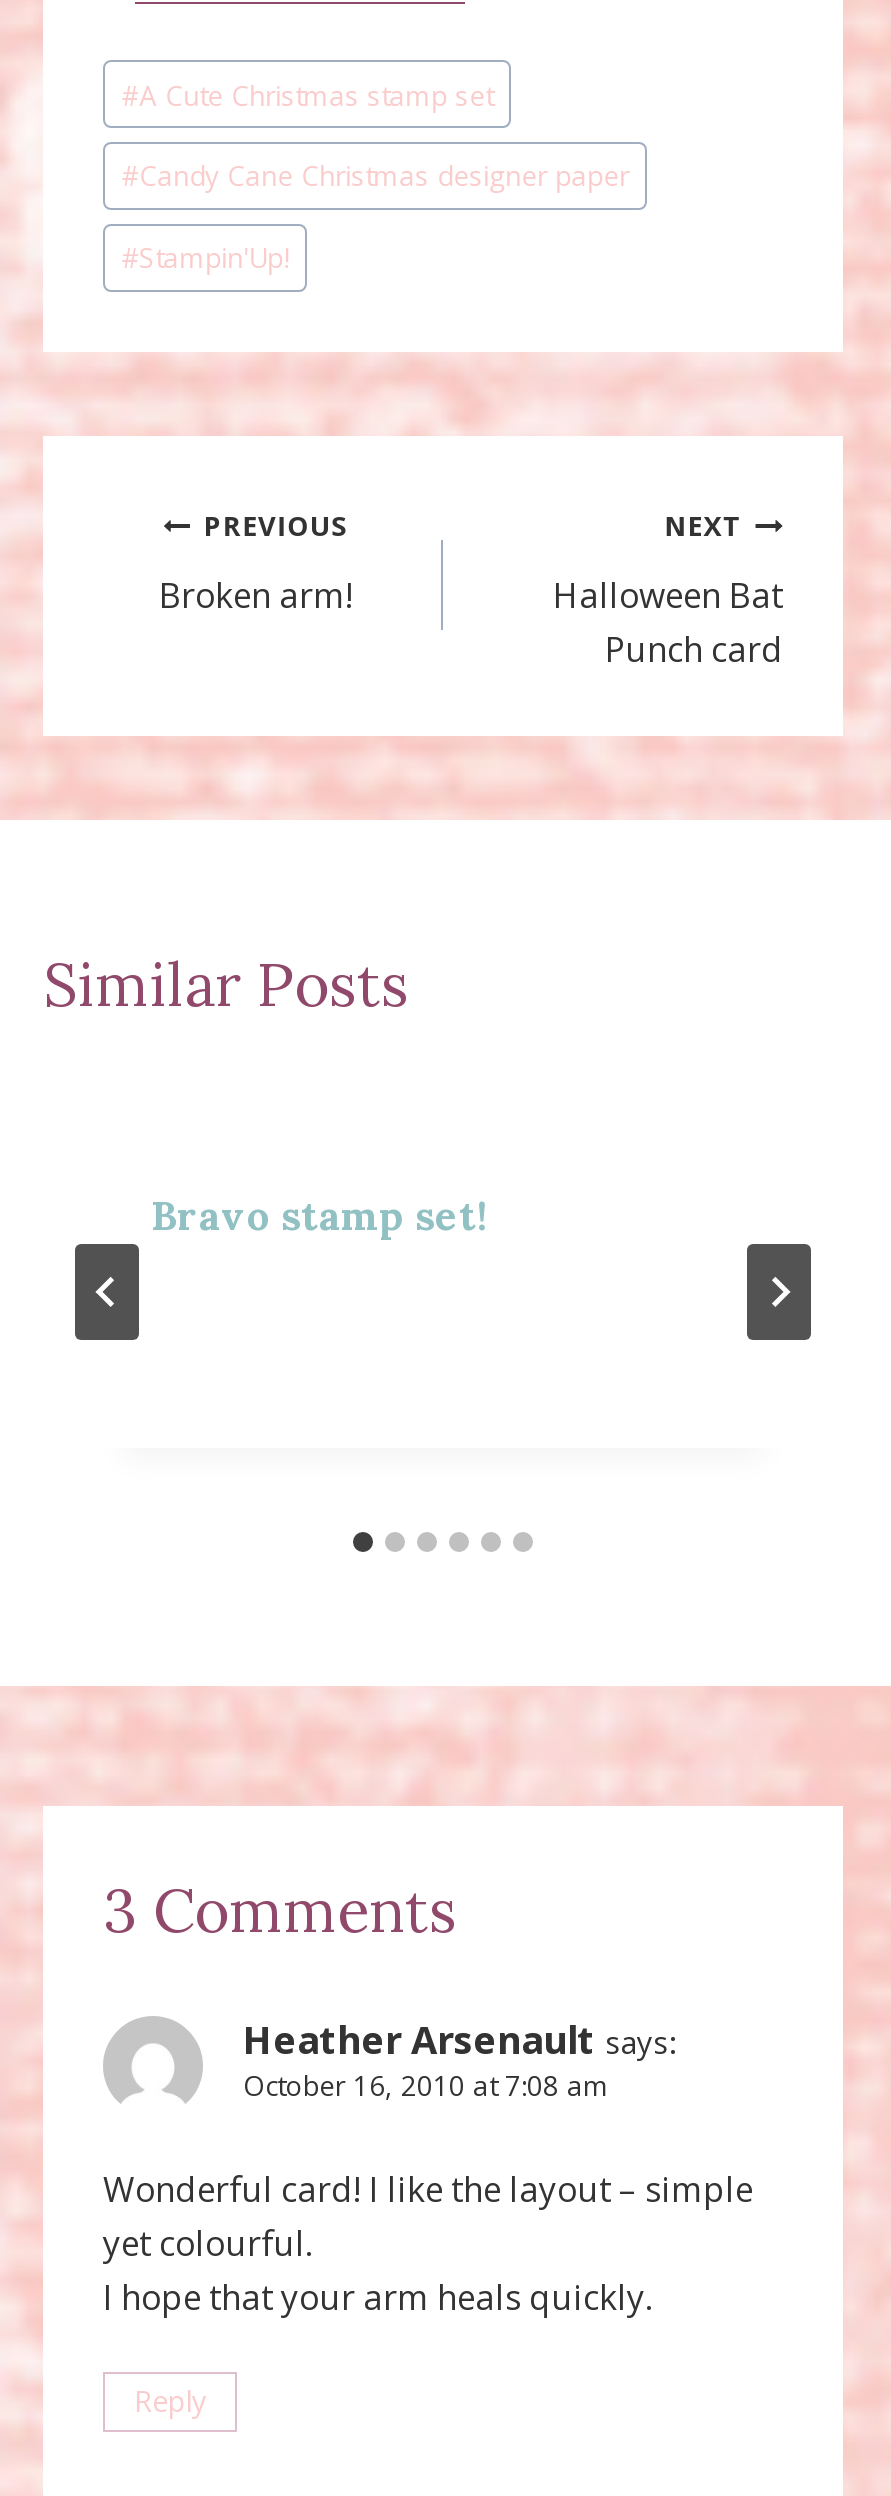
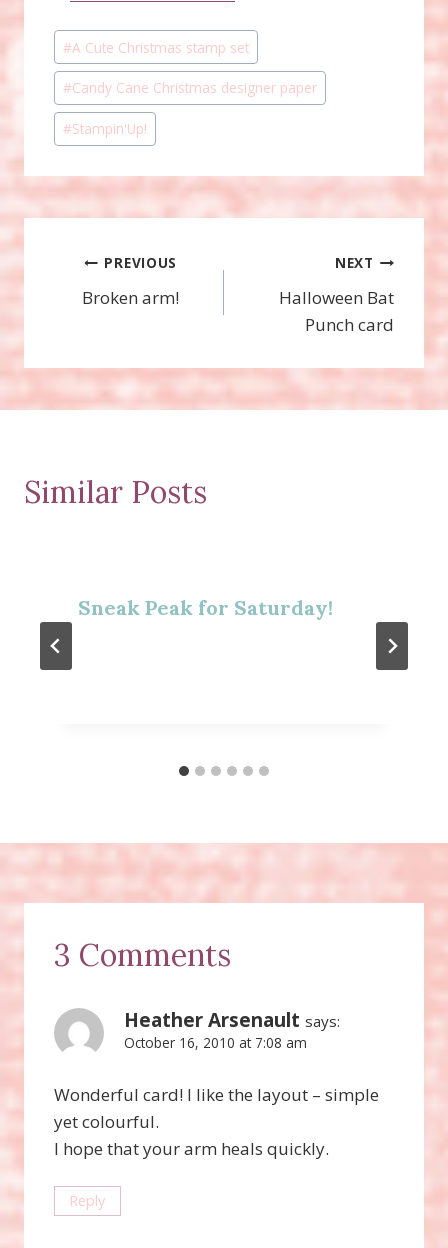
[151,1189,487,1239] Bravo stamp set! -> [78,594,333,619] Sneak Peak for Saturday!

